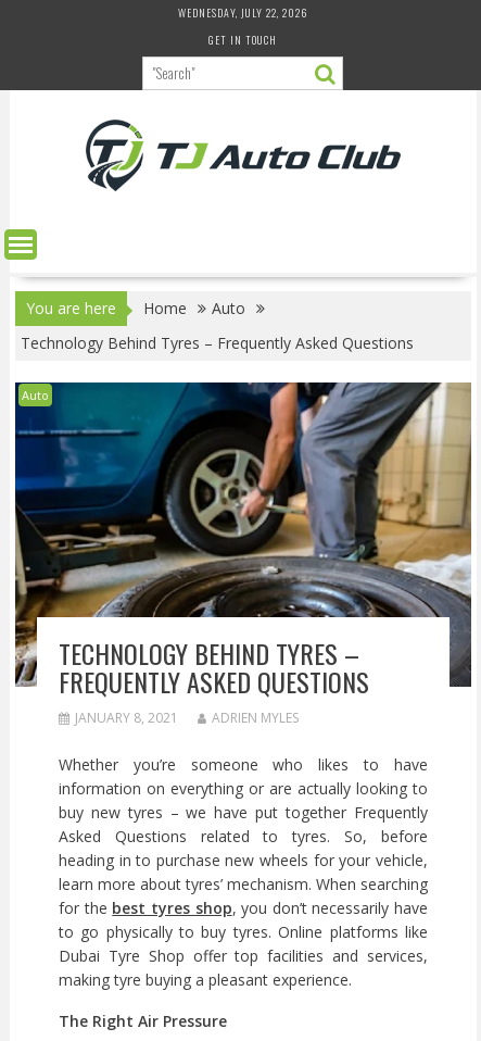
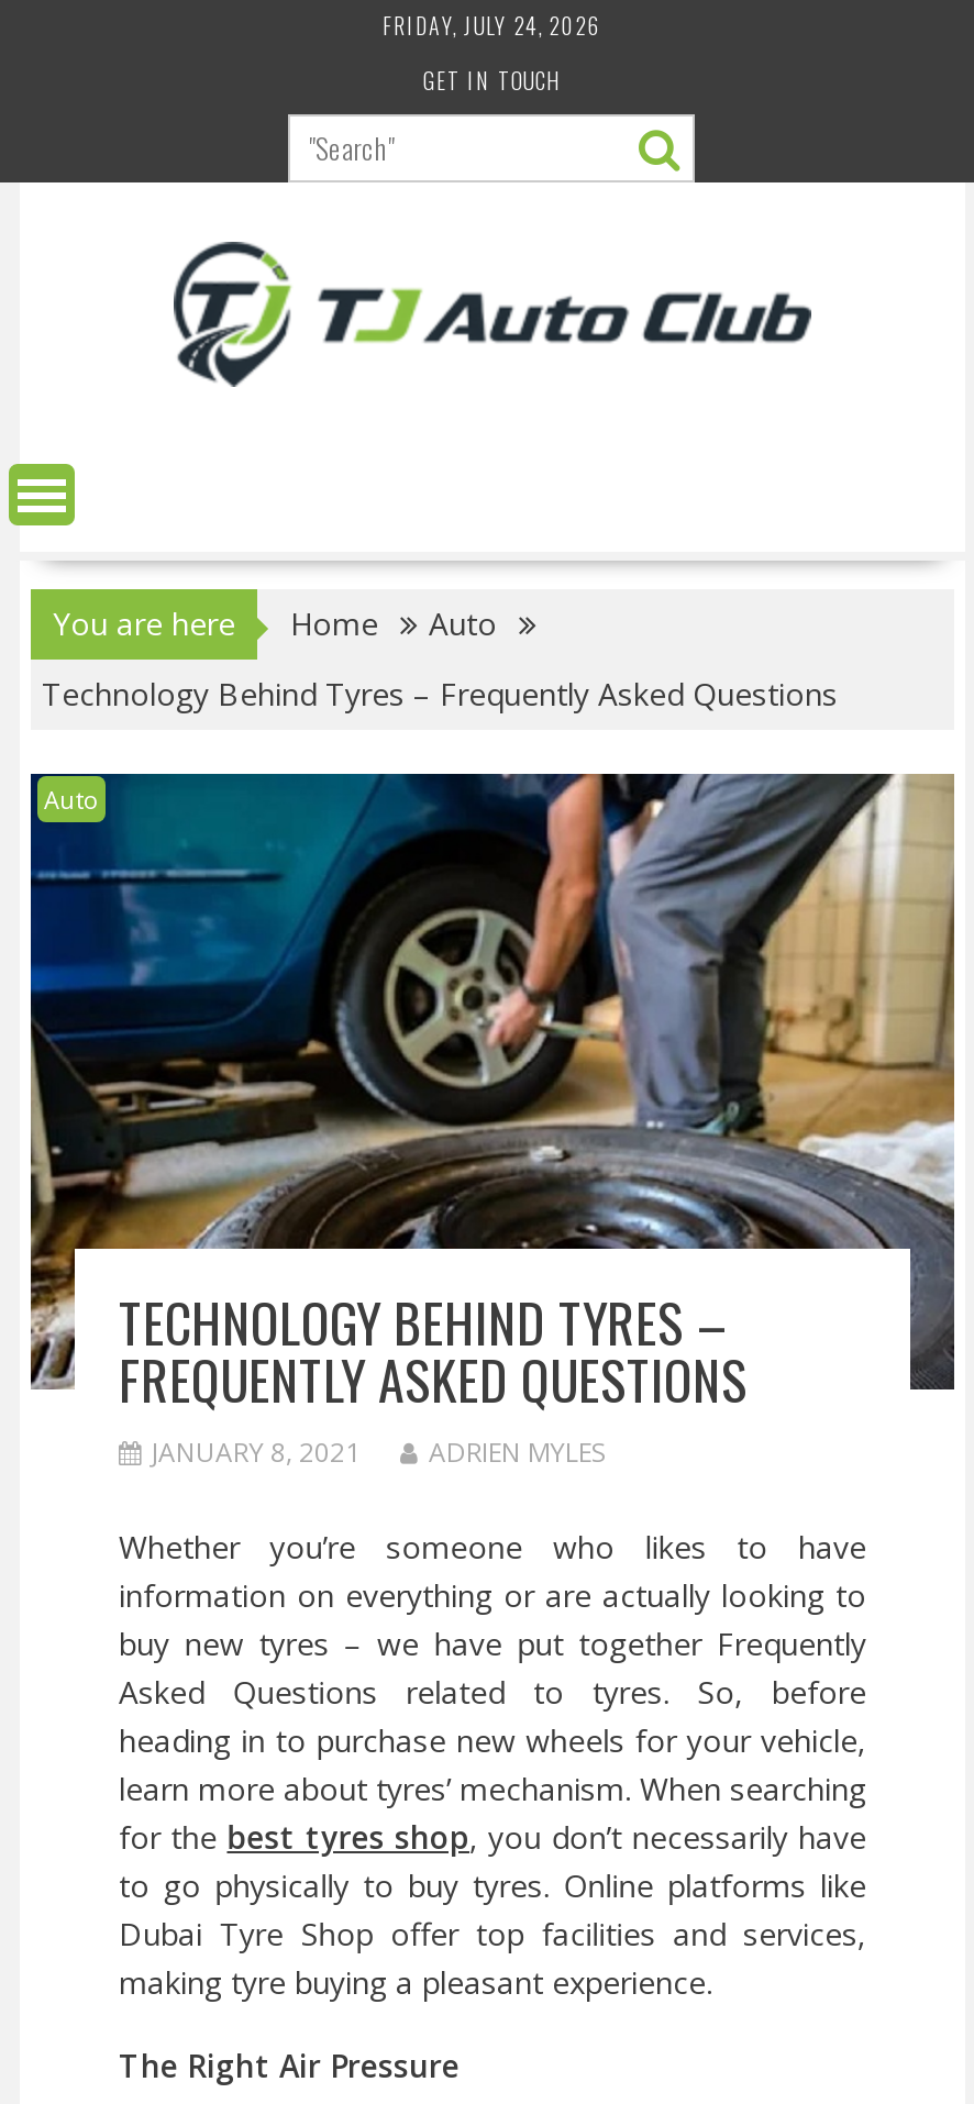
[178,4,308,21] WEDNESDAY, JULY 22, 2026 -> [383,9,602,42] FRIDAY, JULY 24, 2026

